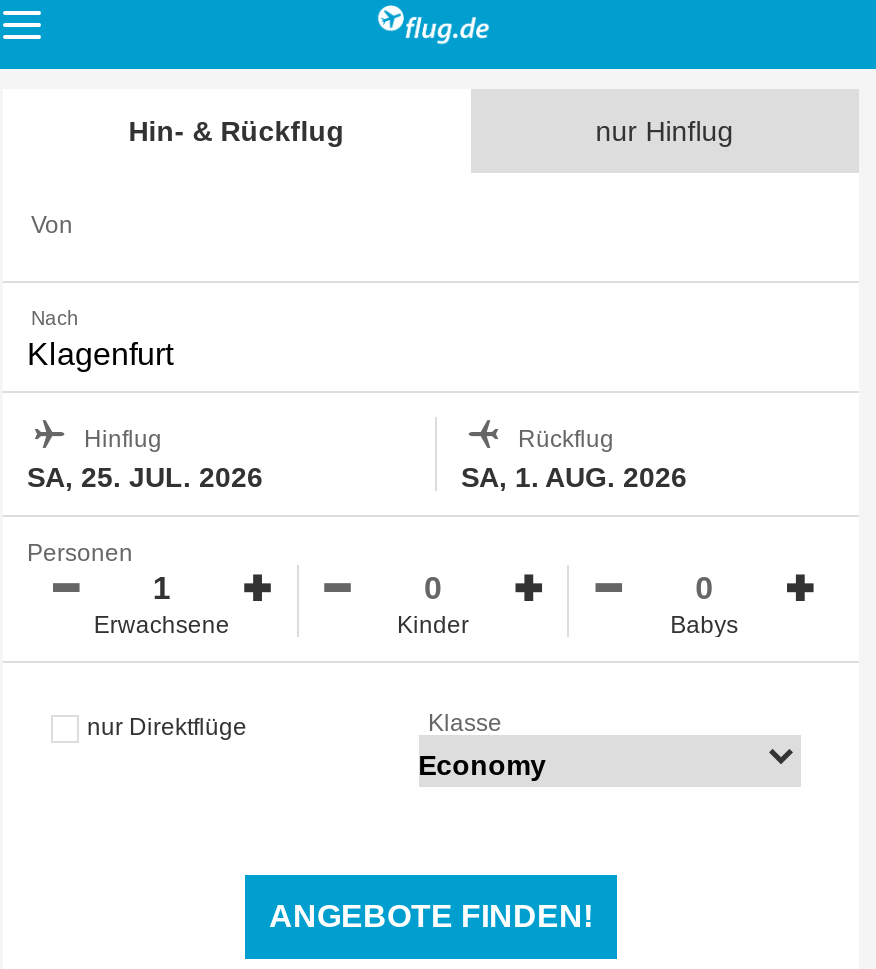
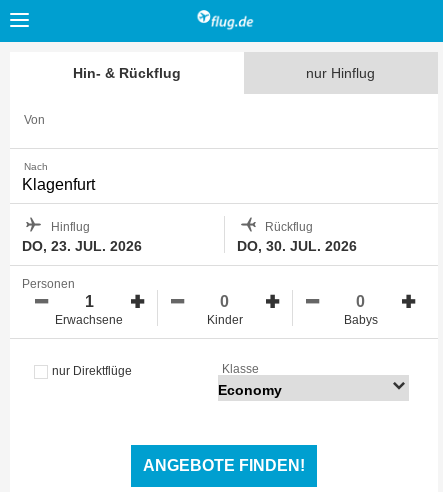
[27,460,263,492] SA, 25. JUL. 2026 -> [22,237,142,253] DO, 23. JUL. 2026
[461,460,687,492] SA, 1. AUG. 2026 -> [236,237,356,253] DO, 30. JUL. 2026

